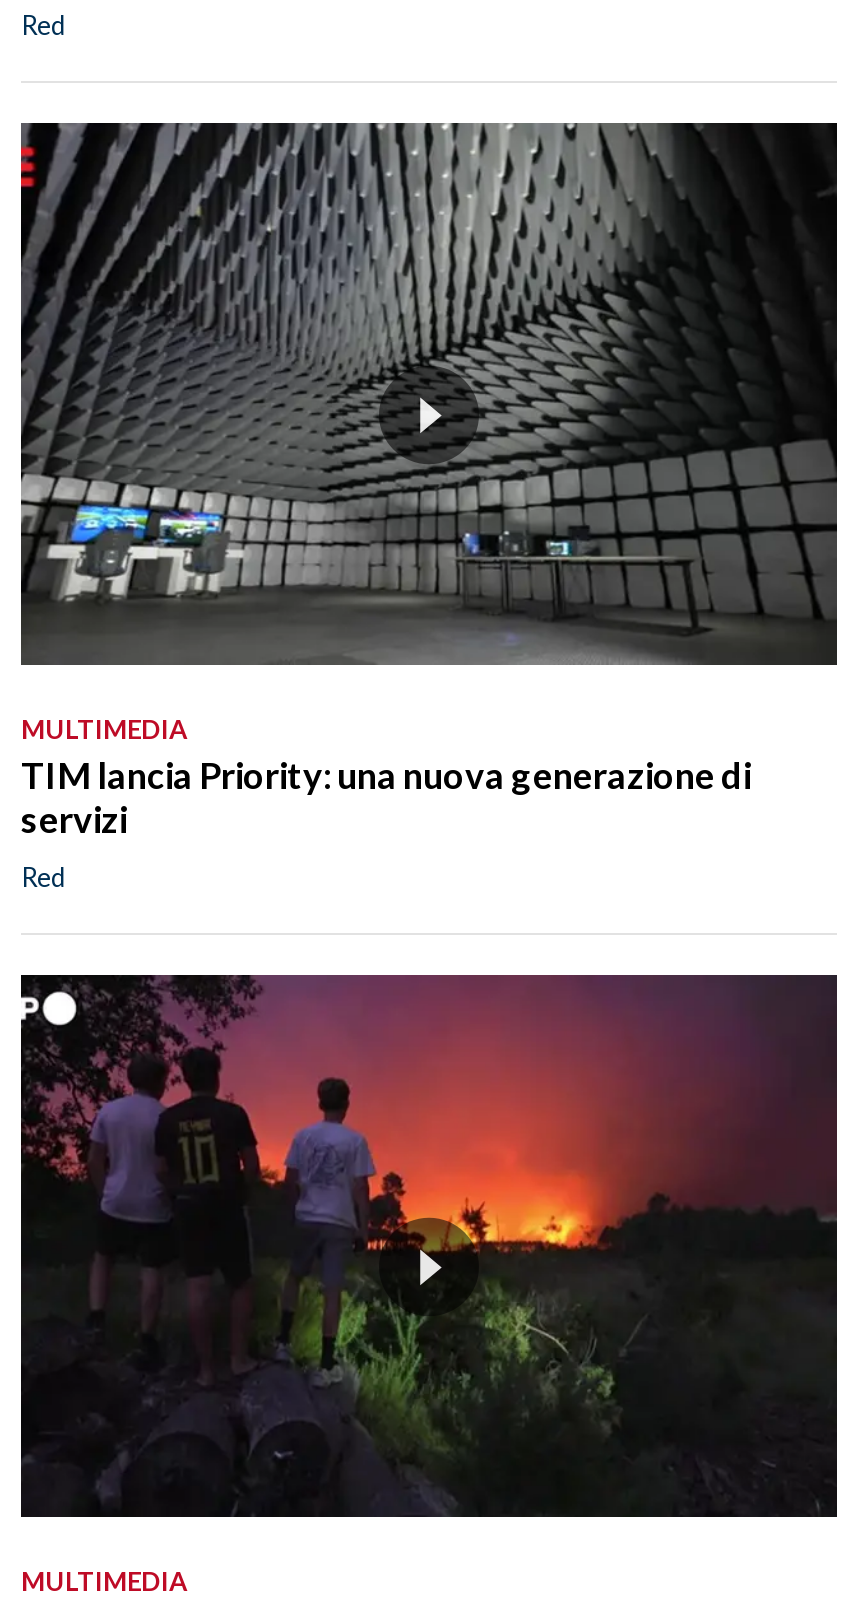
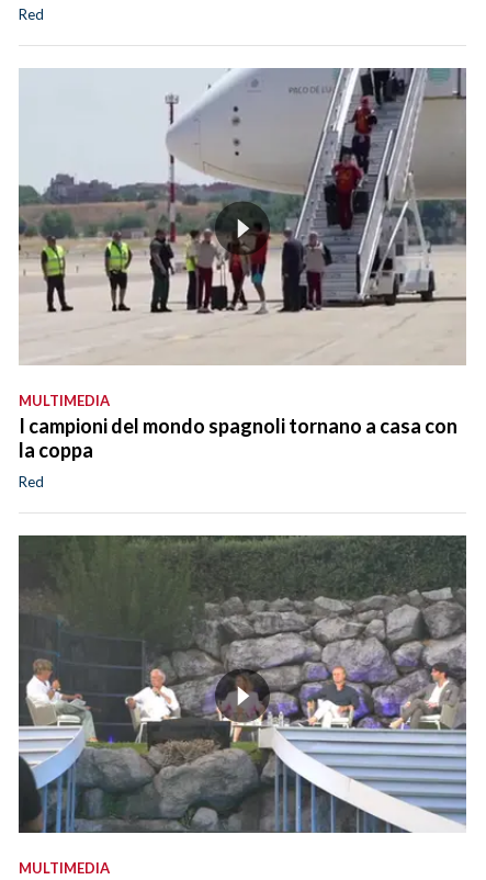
[19,121,839,665] [image] -> [18,67,467,364] [image]
[21,753,751,841] TIM lancia Priority: una nuova generazione di | servizi -> [19,414,457,462] I campioni del mondo spagnoli tornano a casa con | la coppa
[19,975,839,1519] [image] -> [18,535,467,834] [image]

